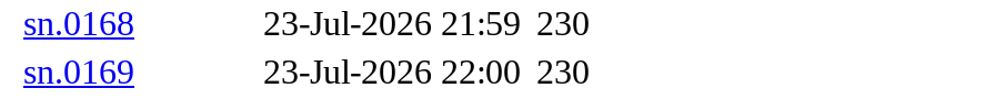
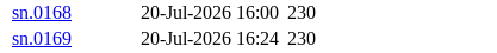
[263,5,590,43] 23-Jul-2026 21:59 230 -> [141,3,316,23] 20-Jul-2026 16:00 230
[263,54,590,91] 23-Jul-2026 22:00 230 -> [141,29,316,49] 20-Jul-2026 16:24 230

